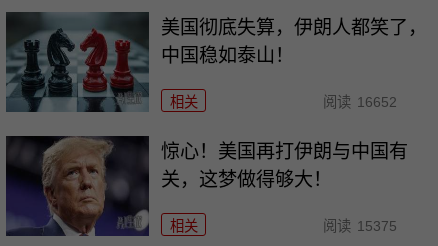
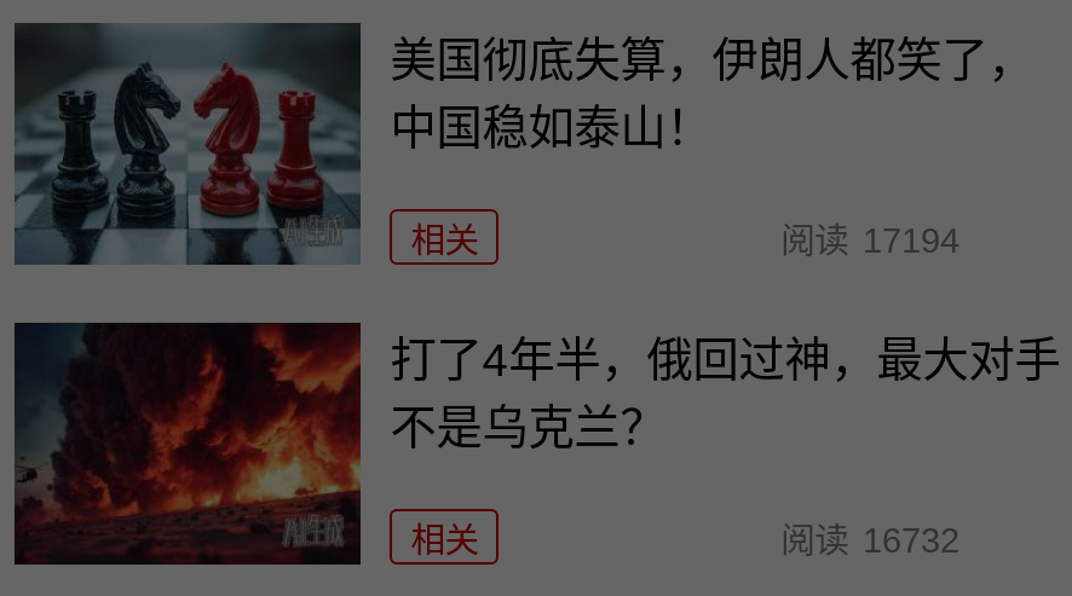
[323,94,396,110] 阅读 16652 -> [781,221,959,260] 阅读 17194
[5,135,408,237] [image] | 惊心！美国再打伊朗与中国有 | 关，这梦做得够大！ -> [12,320,1061,567] [image] | 打了4年半，俄回过神，最大对手 | 不是乌克兰？
[323,218,396,234] 阅读 15375 -> [781,521,959,559] 阅读 16732

